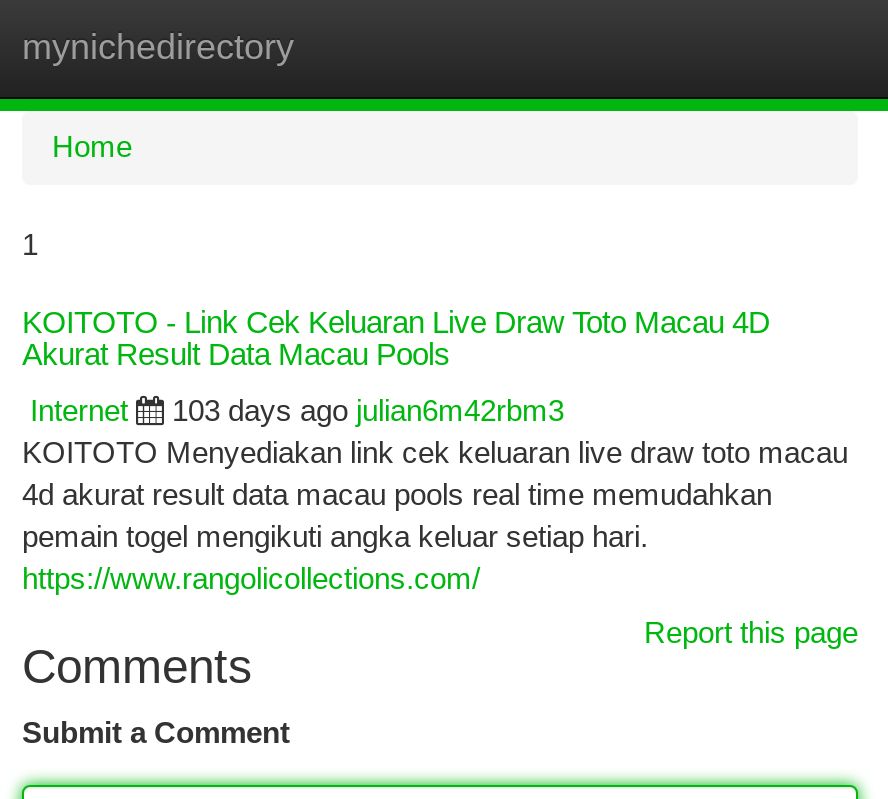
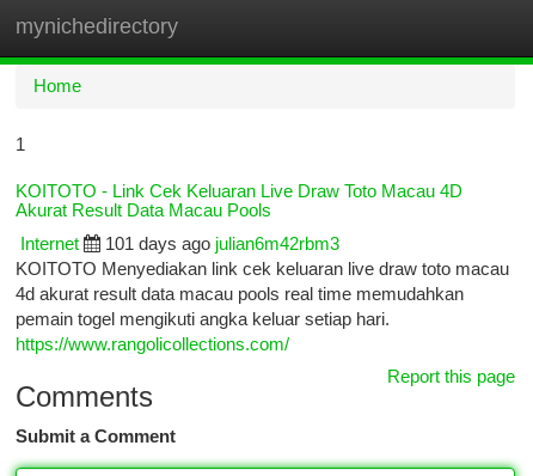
[172,395,564,427] 103 days ago julian6m42rbm3 -> [105,234,339,254] 101 days ago julian6m42rbm3

